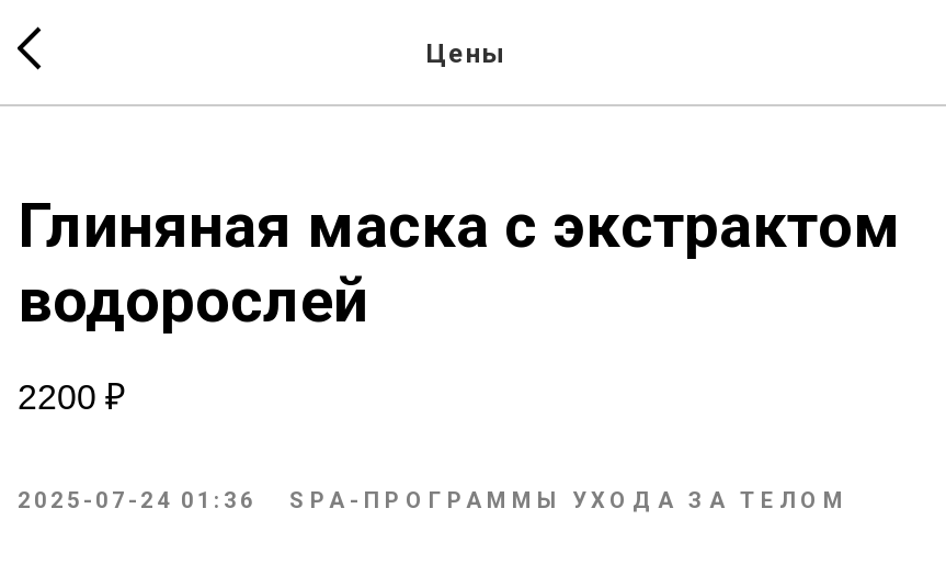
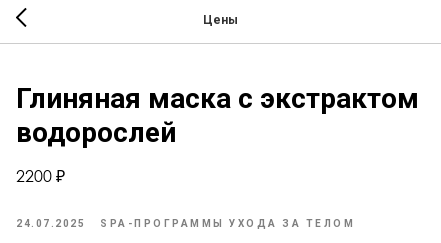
[18,488,257,512] 2025-07-24 01:36 -> [16,218,85,229] 24.07.2025

